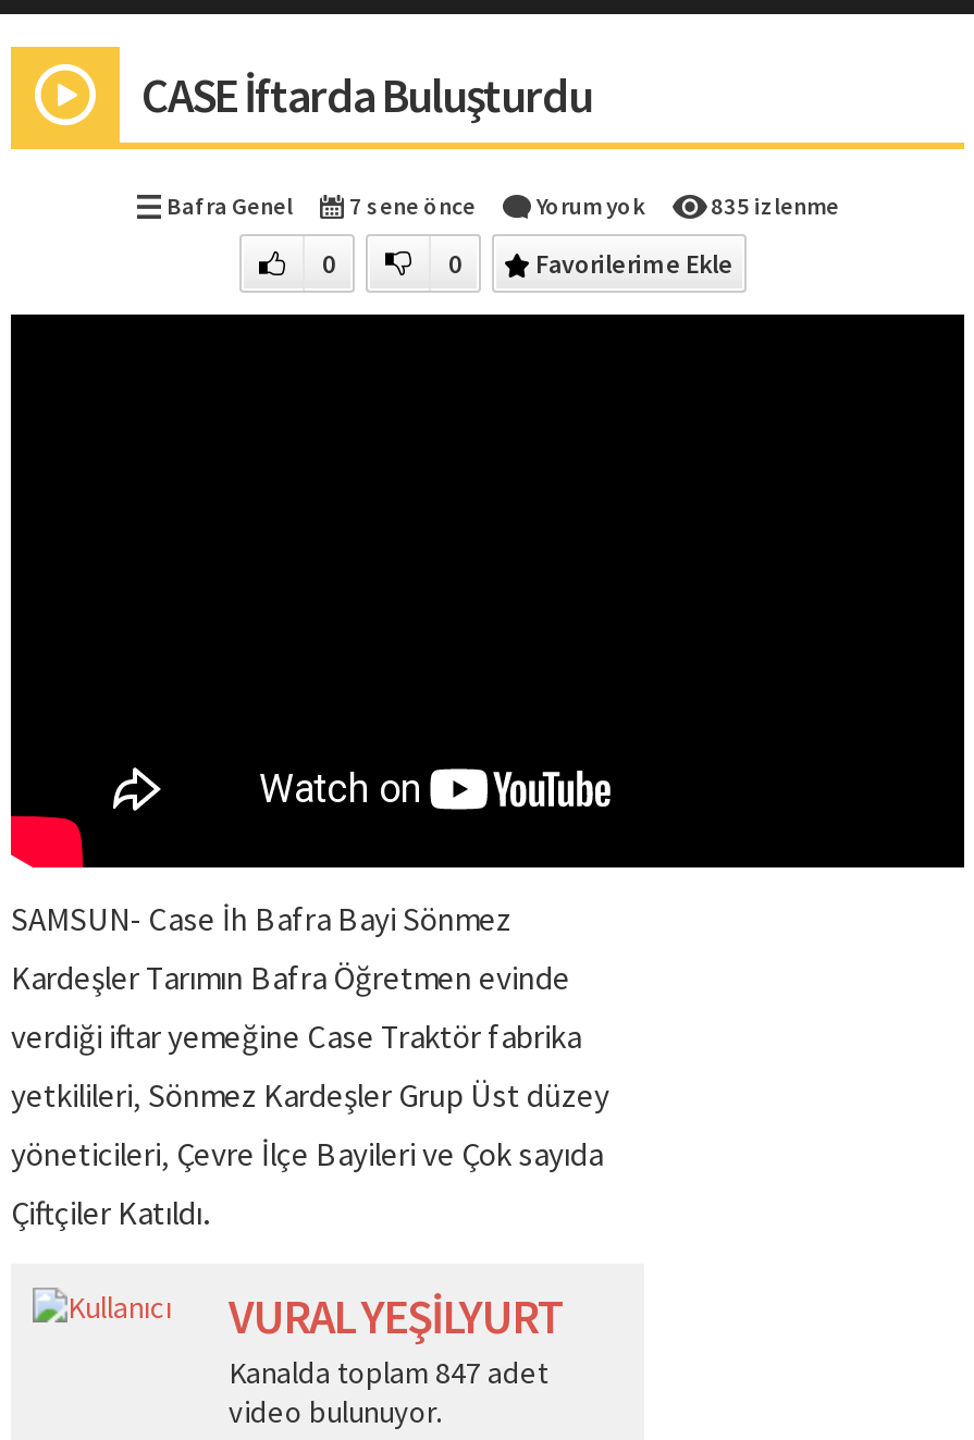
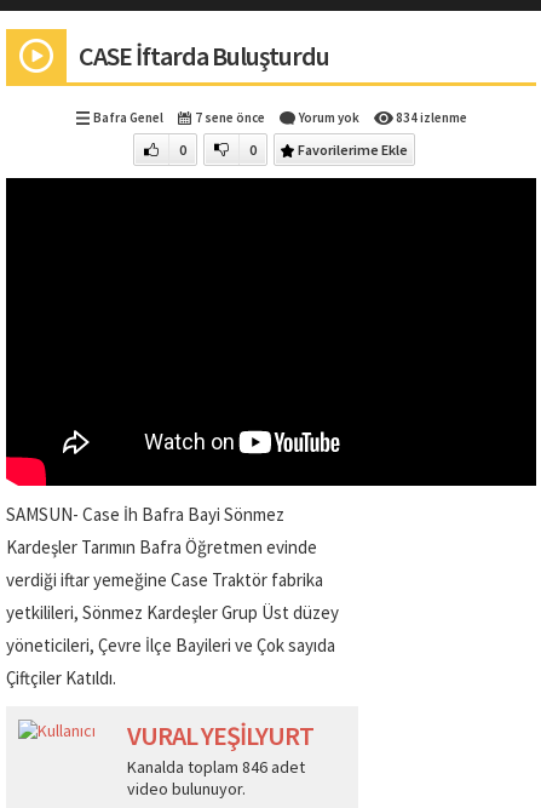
[167,190,839,221] Bafra Genel 7 sene önce Yorum yok 835 izlenme -> [93,109,467,126] Bafra Genel 7 sene önce Yorum yok 834 izlenme
[229,1352,548,1392] Kanalda toplam 847 adet -> [127,756,305,777] Kanalda toplam 846 adet

